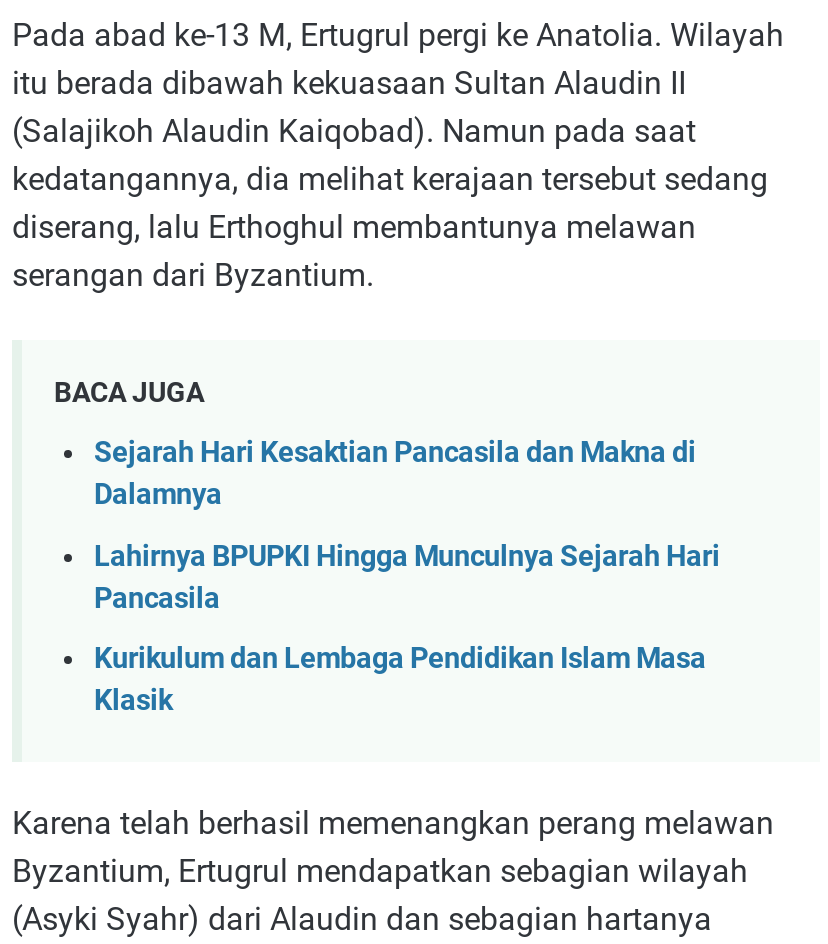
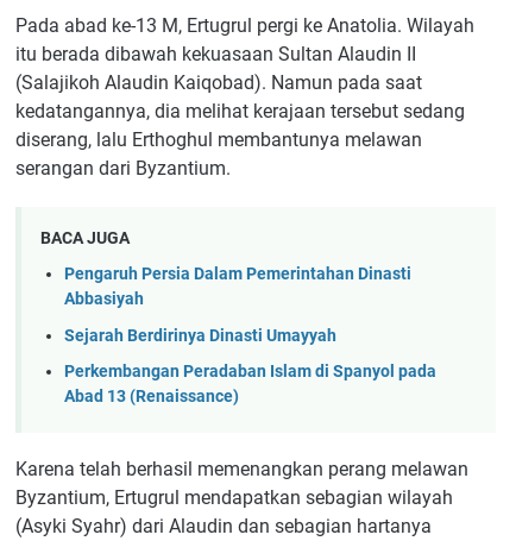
[94,436,696,512] Sejarah Hari Kesaktian Pancasila dan Makna di | Dalamnya -> [64,264,411,309] Pengaruh Persia Dalam Pemerintahan Dinasti | Abbasiyah
[94,539,720,615] Lahirnya BPUPKI Hingga Munculnya Sejarah Hari | Pancasila -> [64,325,336,346] Sejarah Berdirinya Dinasti Umayyah
[94,643,706,719] Kurikulum dan Lembaga Pendidikan Islam Masa | Klasik -> [64,362,436,407] Perkembangan Peradaban Islam di Spanyol pada | Abad 13 (Renaissance)

